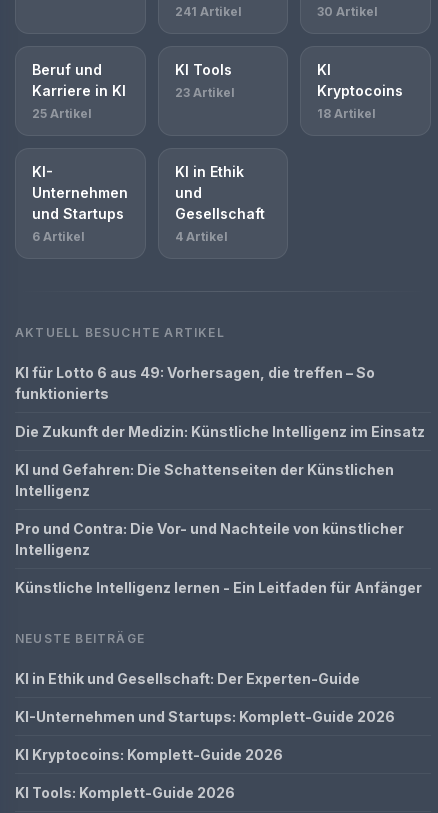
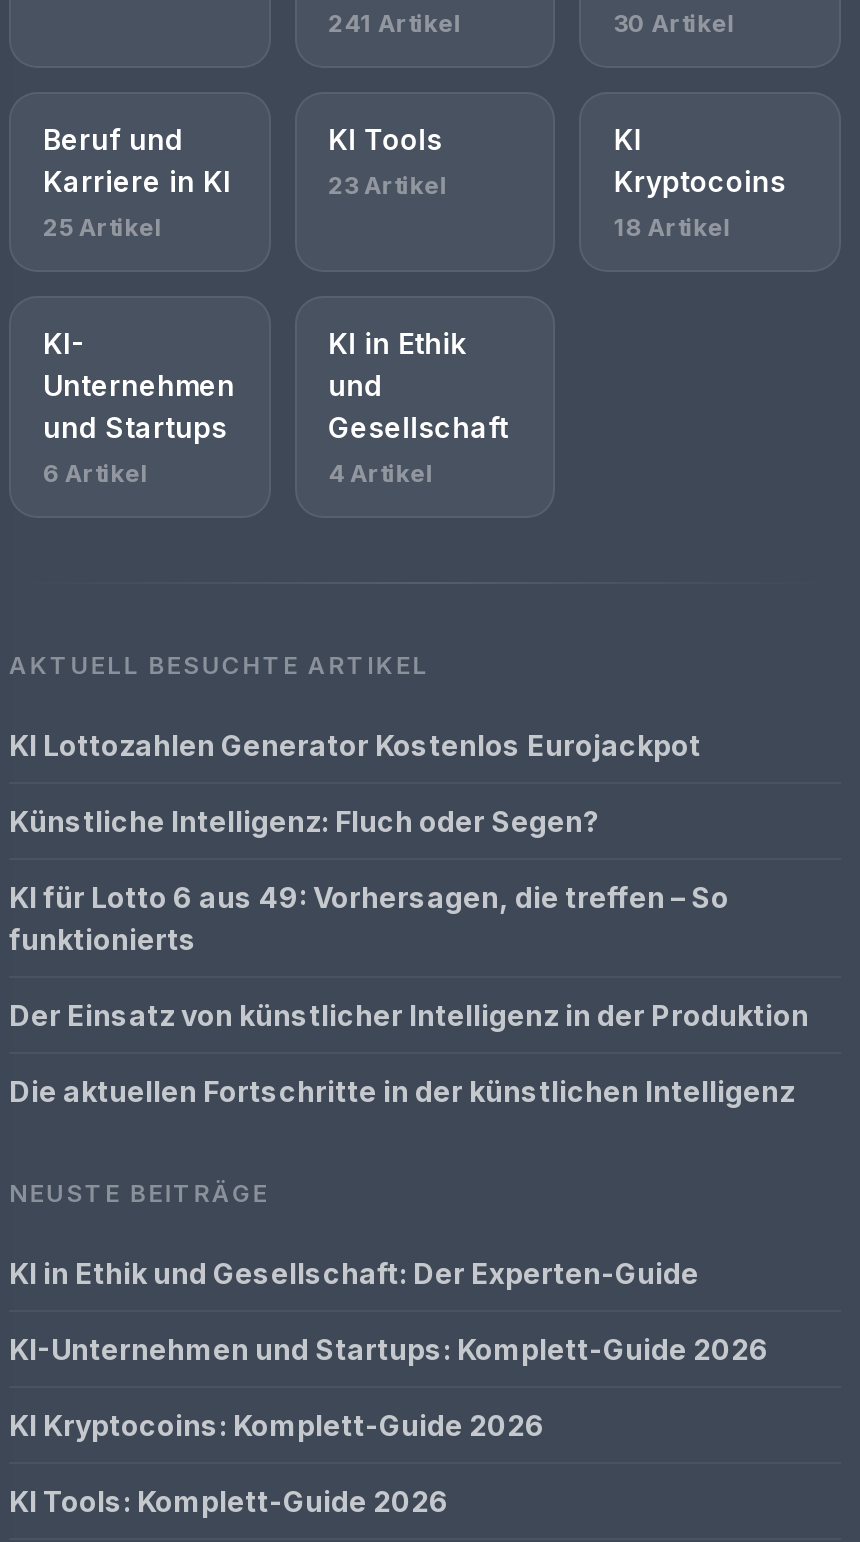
none -> [9,729,701,839] KI Lottozahlen Generator Kostenlos Eurojackpot | Künstliche Intelligenz: Fluch oder Segen?
moved [15,364,375,402] -> [9,881,729,957]: KI für Lotto 6 aus 49: Vorhersagen, die treffen – So | funktionierts
[15,423,425,596] Die Zukunft der Medizin: Künstliche Intelligenz im Einsatz | KI und Gefahren: Die Schattenseiten der Künstlichen | Intelligenz | Pro und Contra: Die Vor- und Nachteile von künstlicher | Intelligenz | Künstliche Intelligenz lernen - Ein Leitfaden für Anfänger -> [9,999,809,1109] Der Einsatz von künstlicher Intelligenz in der Produktion | Die aktuellen Fortschritte in der künstlichen Intelligenz

